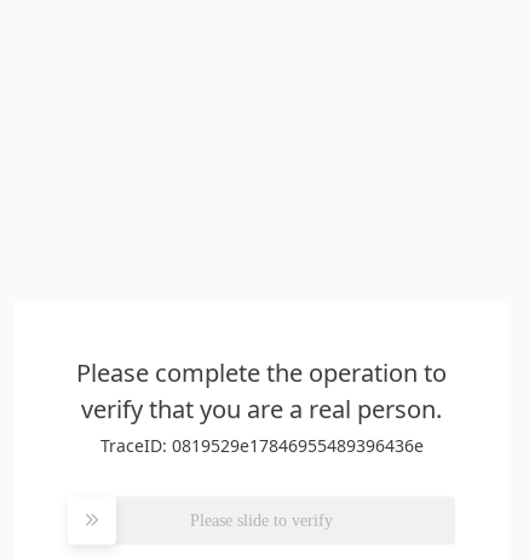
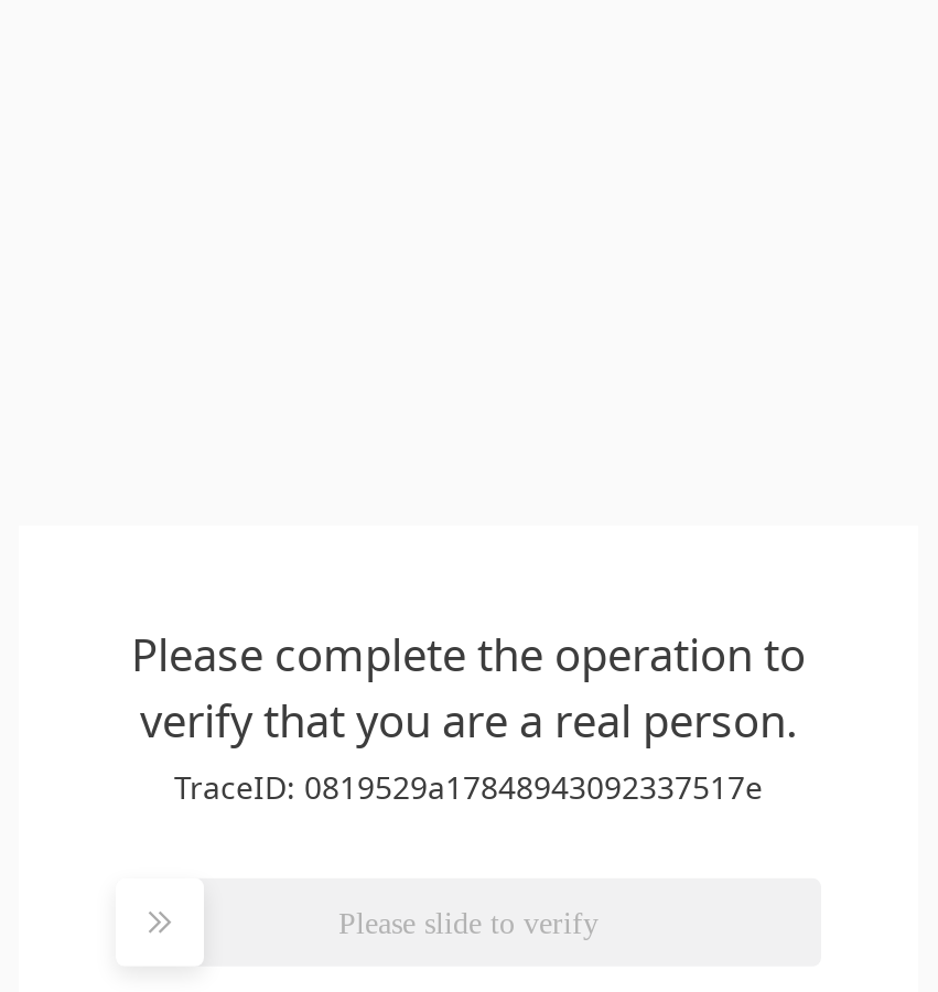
[100,435,423,458] TraceID: 0819529e17846955489396436e -> [174,767,763,809] TraceID: 0819529a17848943092337517e

